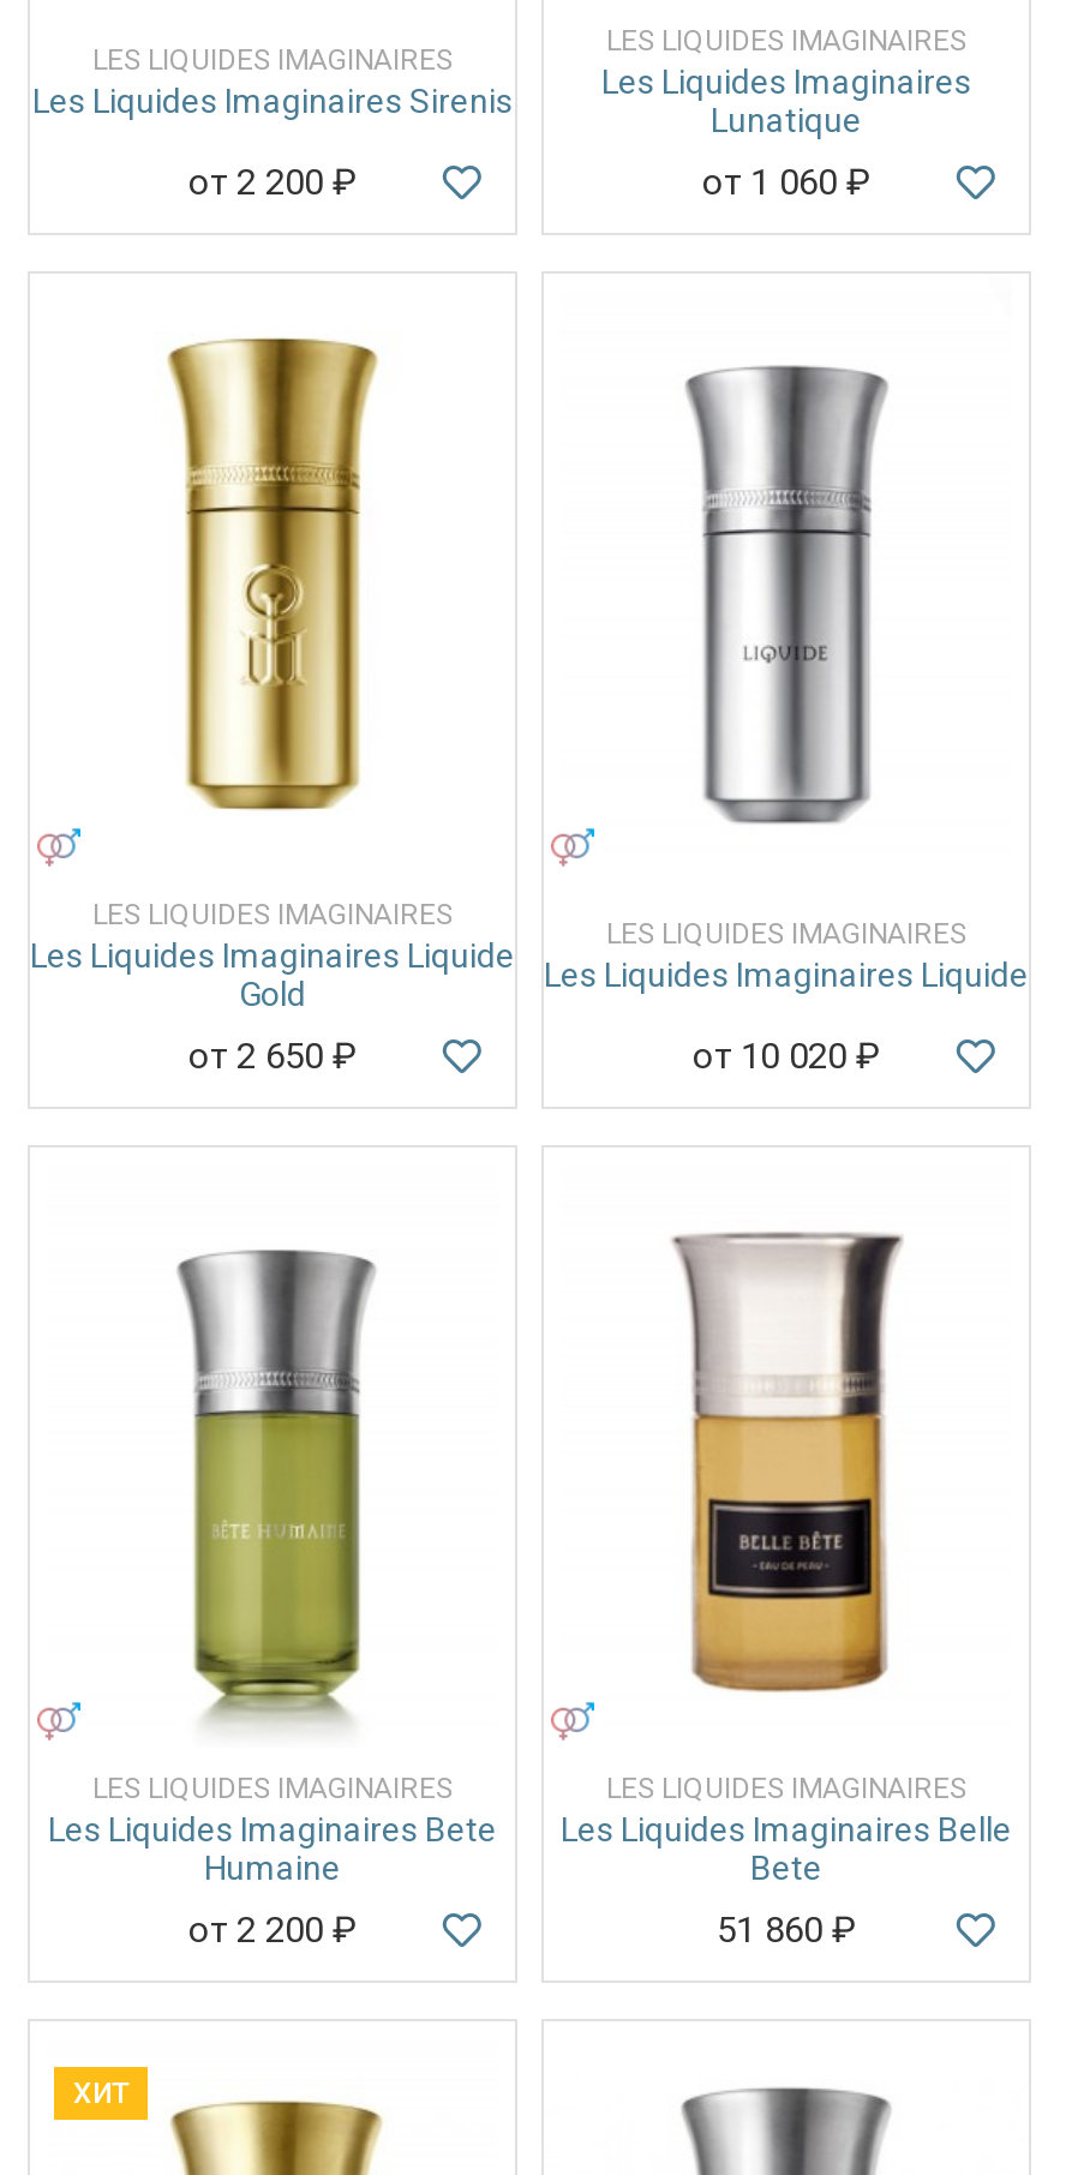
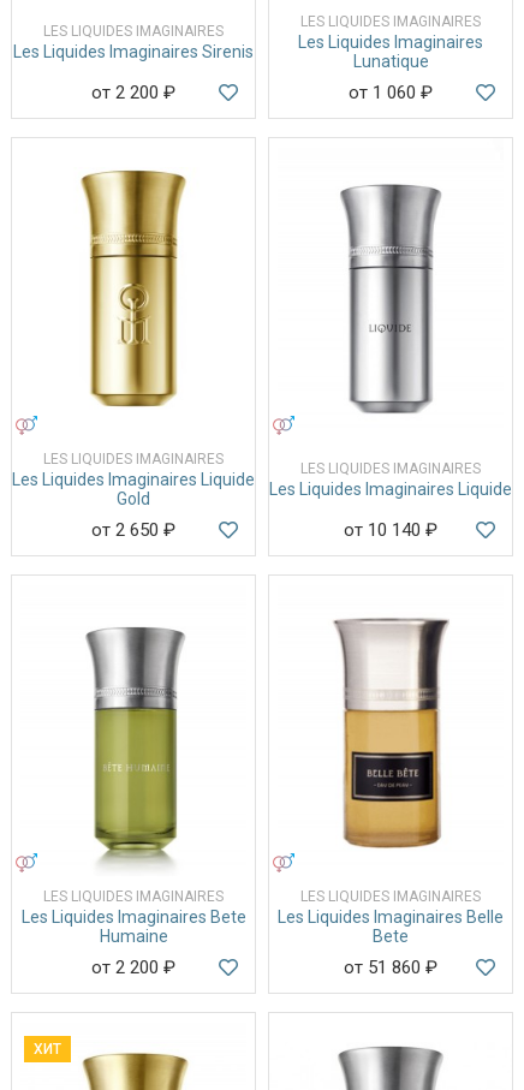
[693,1035,880,1078] от 10 020 ₽ -> [344,519,437,541] от 10 140 ₽
[717,1909,856,1952] 51 860 ₽ -> [344,957,437,978] от 51 860 ₽

